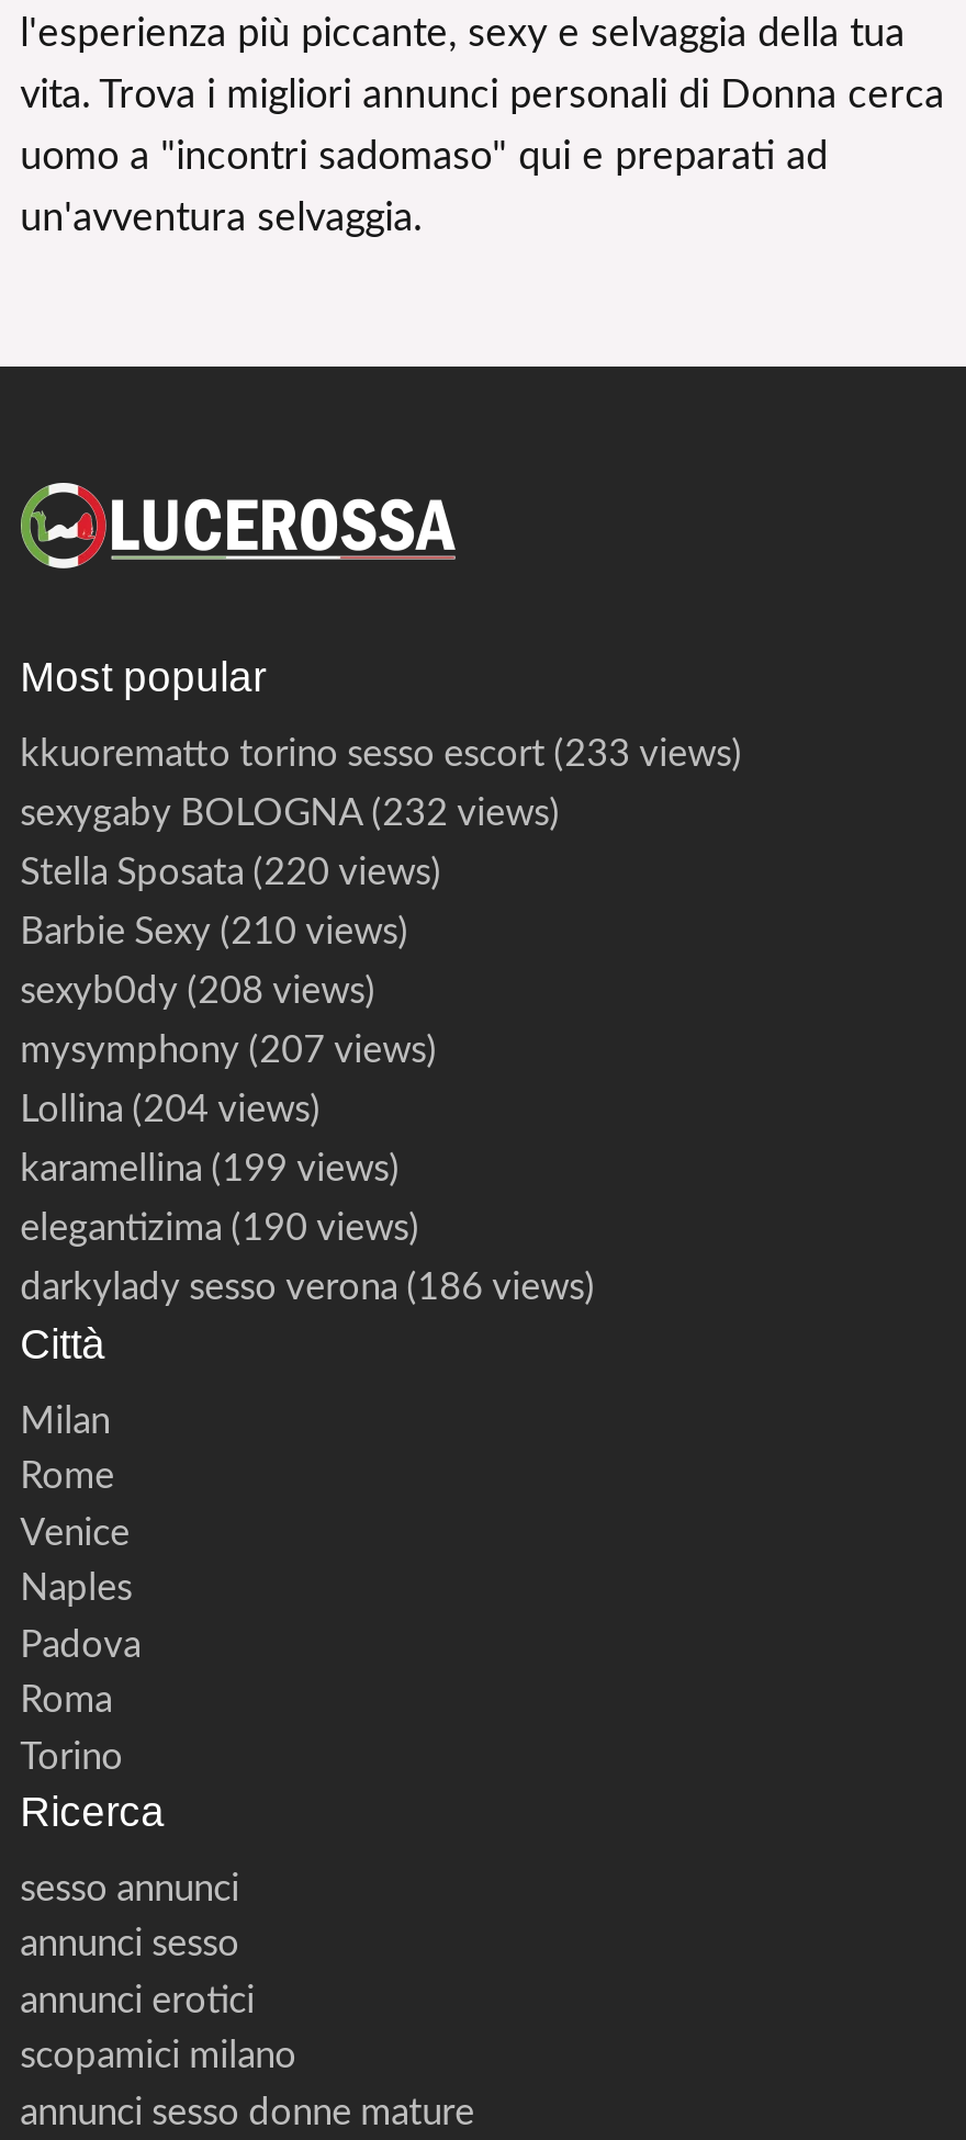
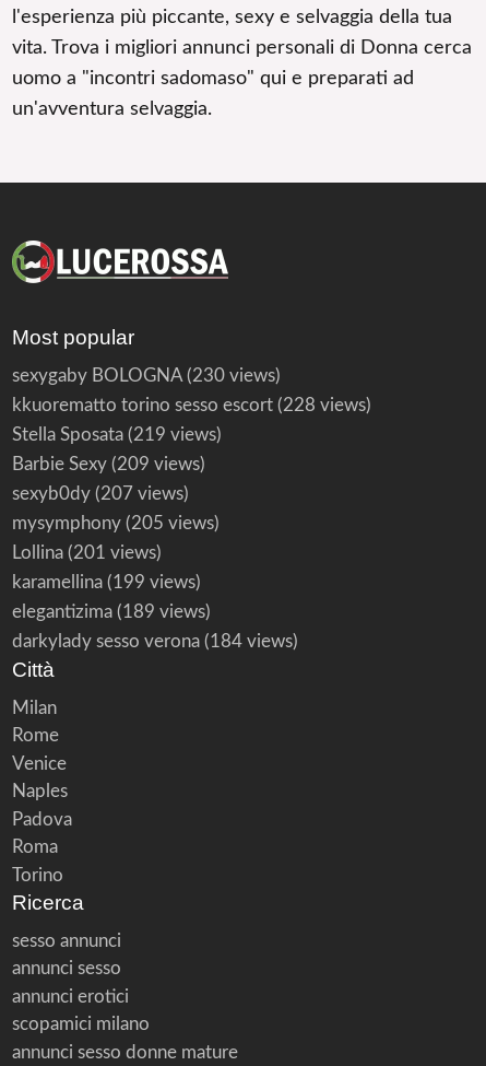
[20,736,742,773] kkuorematto torino sesso escort (233 views) -> [12,366,280,385] sexygaby BOLOGNA (230 views)
[20,795,560,832] sexygaby BOLOGNA (232 views) -> [12,396,371,415] kkuorematto torino sesso escort (228 views)
[20,854,442,892] Stella Sposata (220 views) -> [12,426,221,444] Stella Sposata (219 views)
[20,914,409,951] Barbie Sexy (210 views) -> [12,455,205,474] Barbie Sexy (209 views)
[20,973,376,1010] sexyb0dy (208 views) -> [12,485,189,503] sexyb0dy (207 views)
[20,1032,437,1069] mysymphony (207 views) -> [12,514,219,533] mysymphony (205 views)
[20,1091,321,1129] Lollina (204 views) -> [12,544,161,562] Lollina (201 views)
[20,1210,420,1247] elegantizima (190 views) -> [12,603,210,621] elegantizima (189 views)
[20,1269,595,1306] darkylady sesso verona (186 views) -> [12,632,298,651] darkylady sesso verona (184 views)

